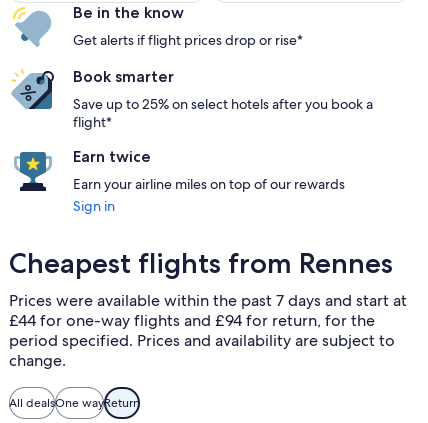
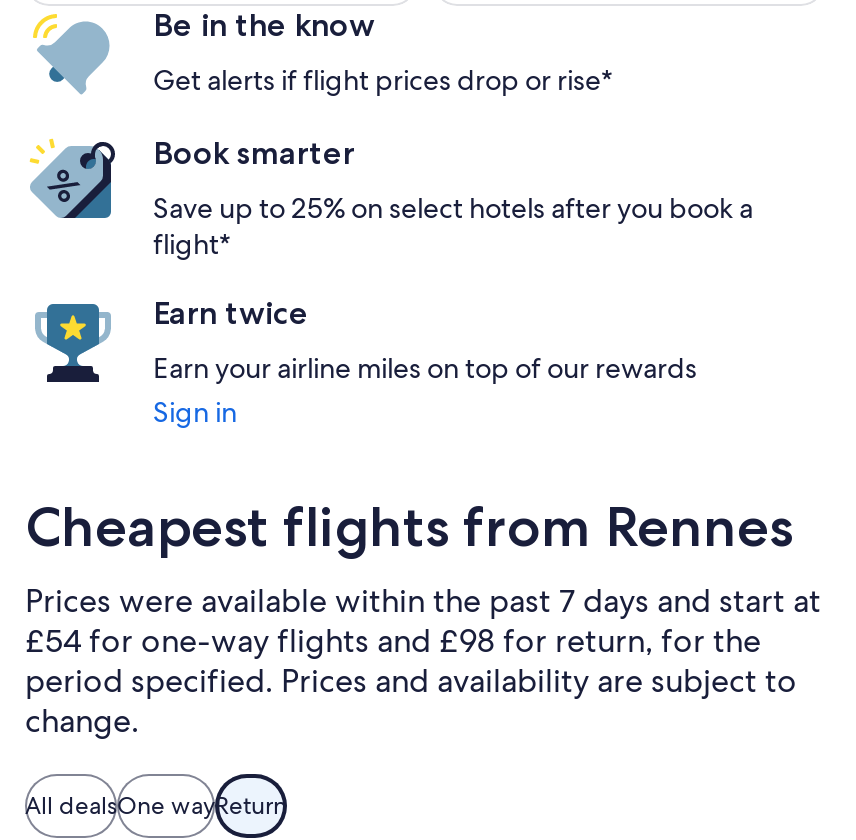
[9,310,375,331] £44 for one-way flights and £94 for return, for the -> [25,620,761,662] £54 for one-way flights and £98 for return, for the

